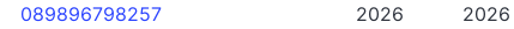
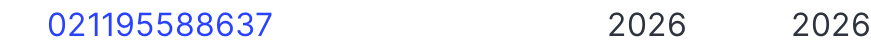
[20,2,162,25] 089896798257 -> [47,4,273,44] 021195588637

